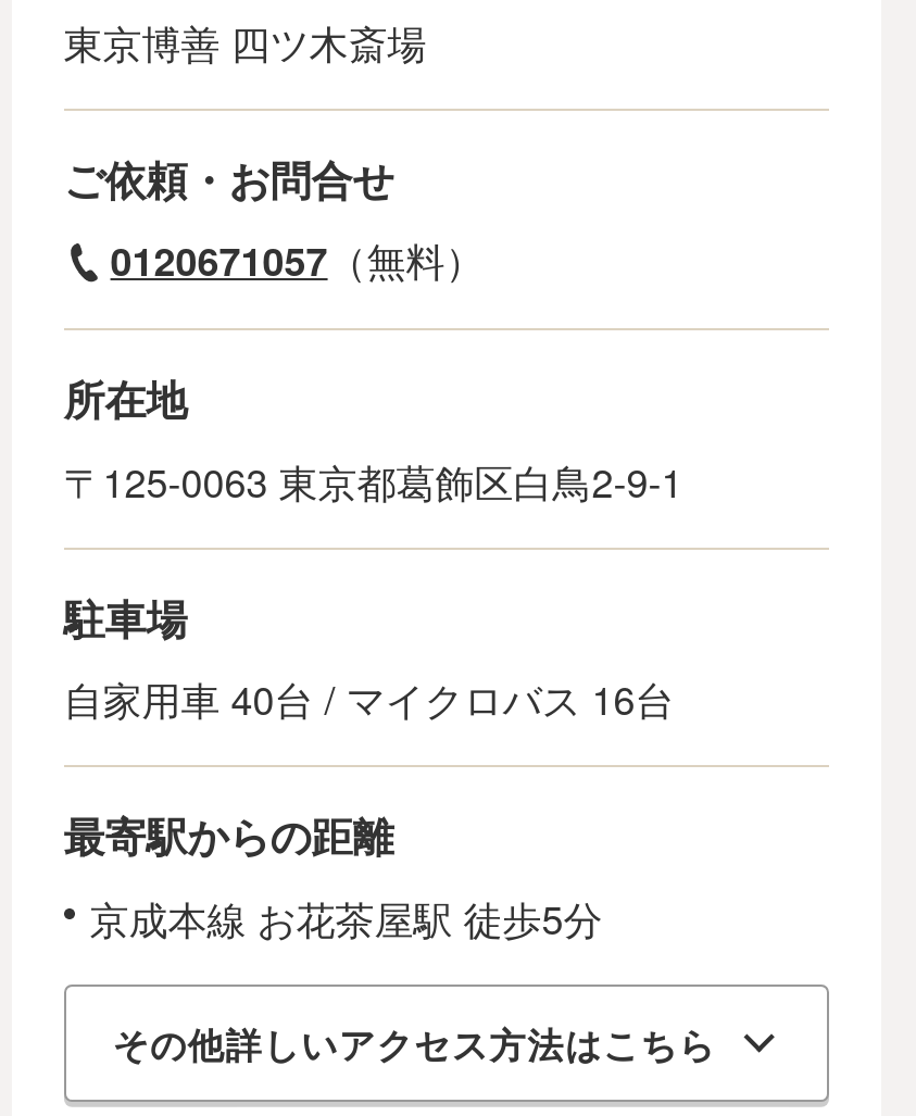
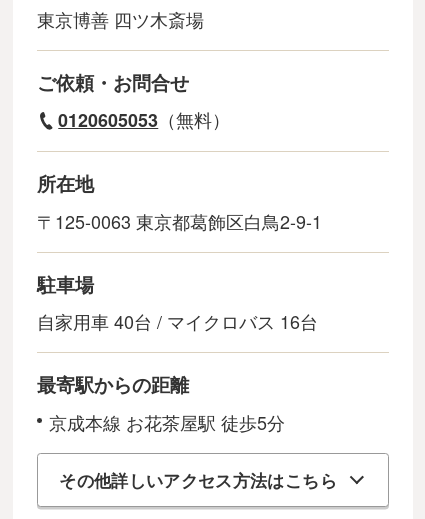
[110,231,484,289] 0120671057（無料） -> [58,106,230,133] 0120605053（無料）

